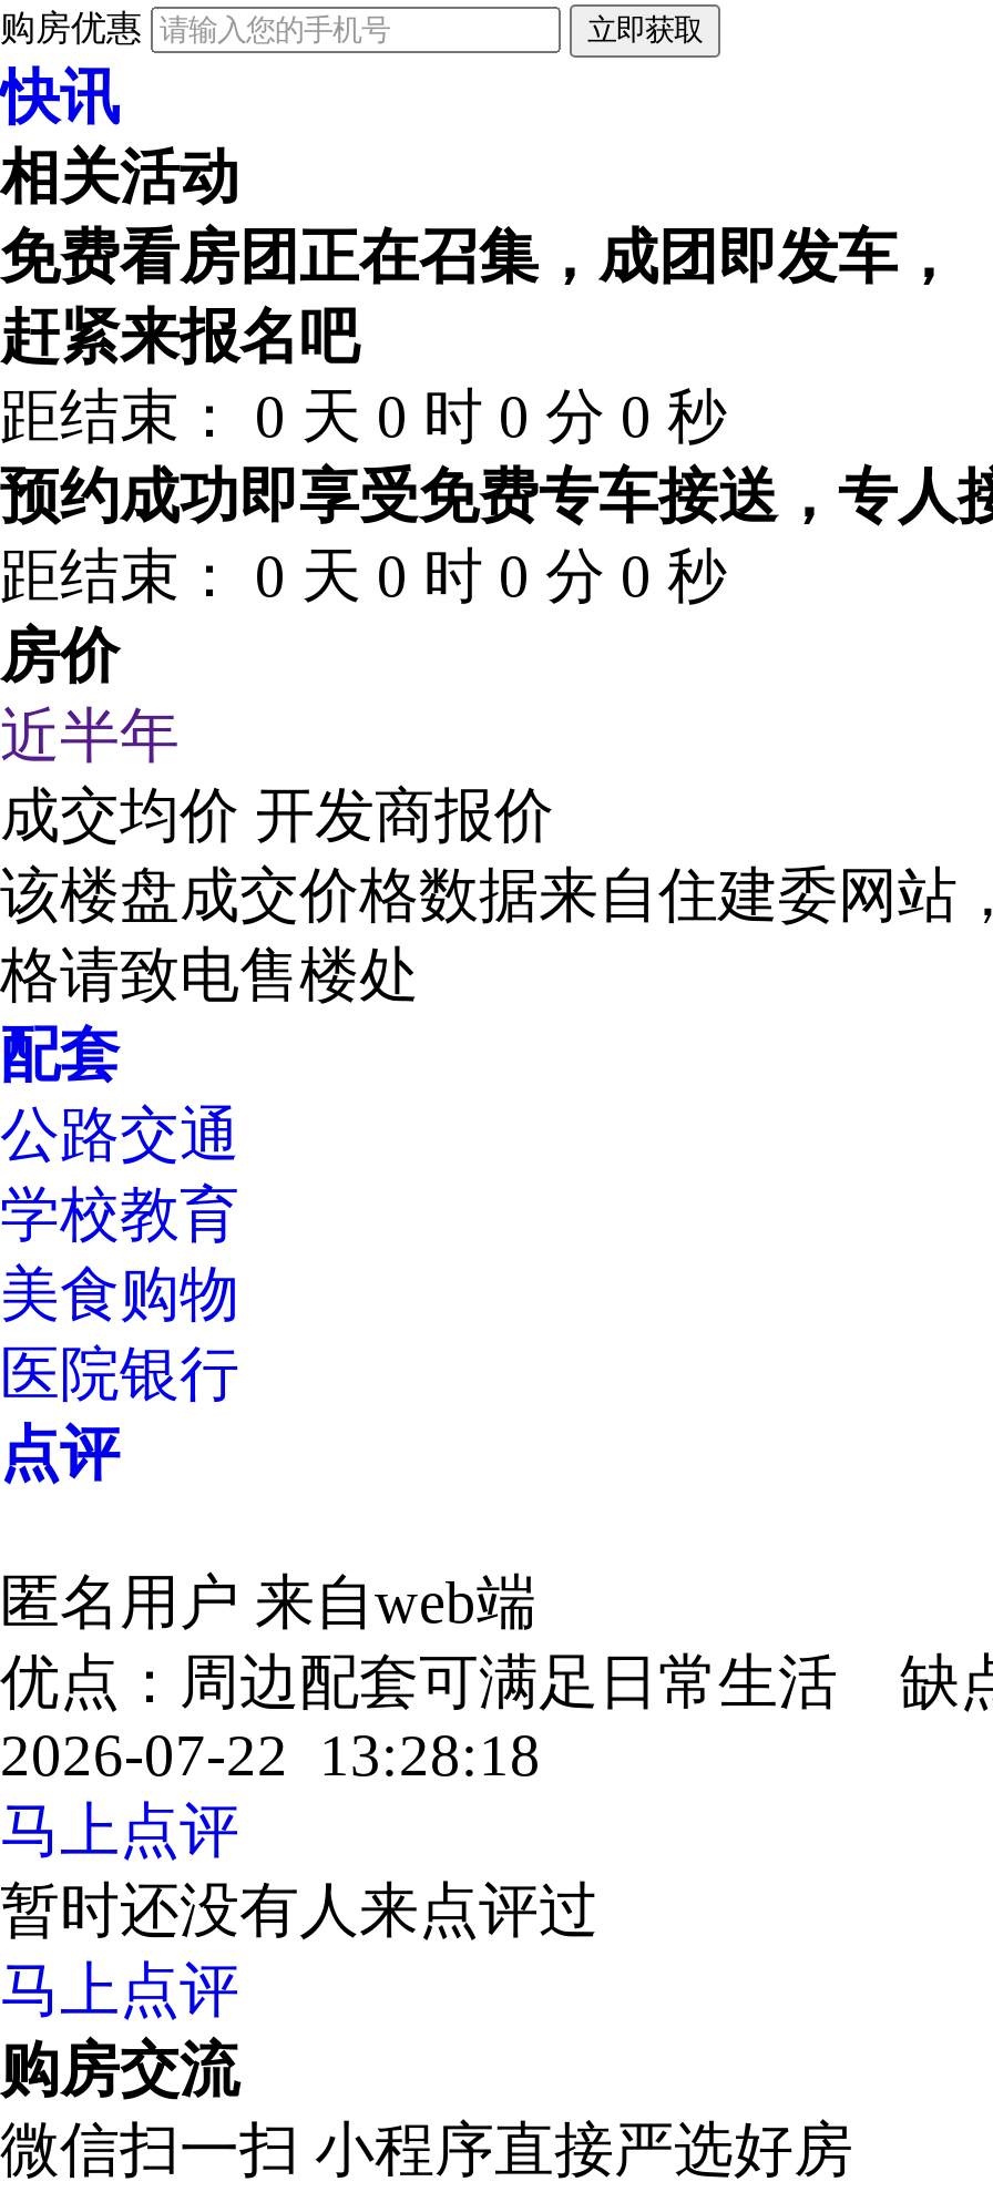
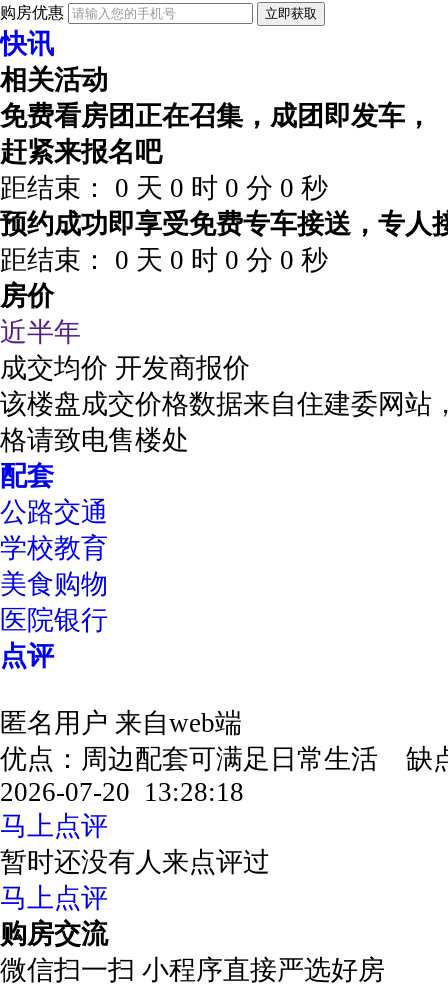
[0,1722,541,1789] 2026-07-22 13:28:18 -> [0,777,244,807] 2026-07-20 13:28:18

